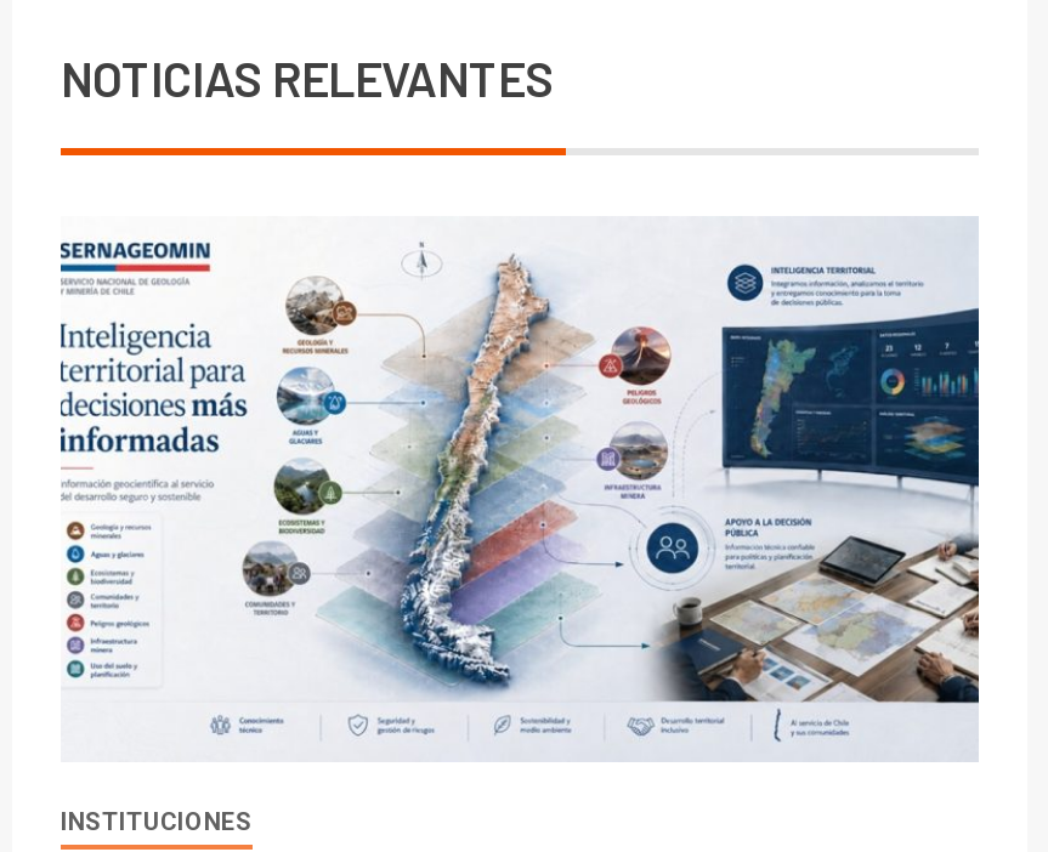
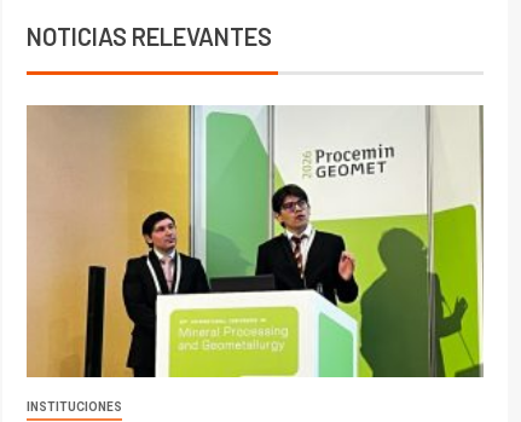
[58,216,981,762] [image] -> [25,104,485,378] [image]

